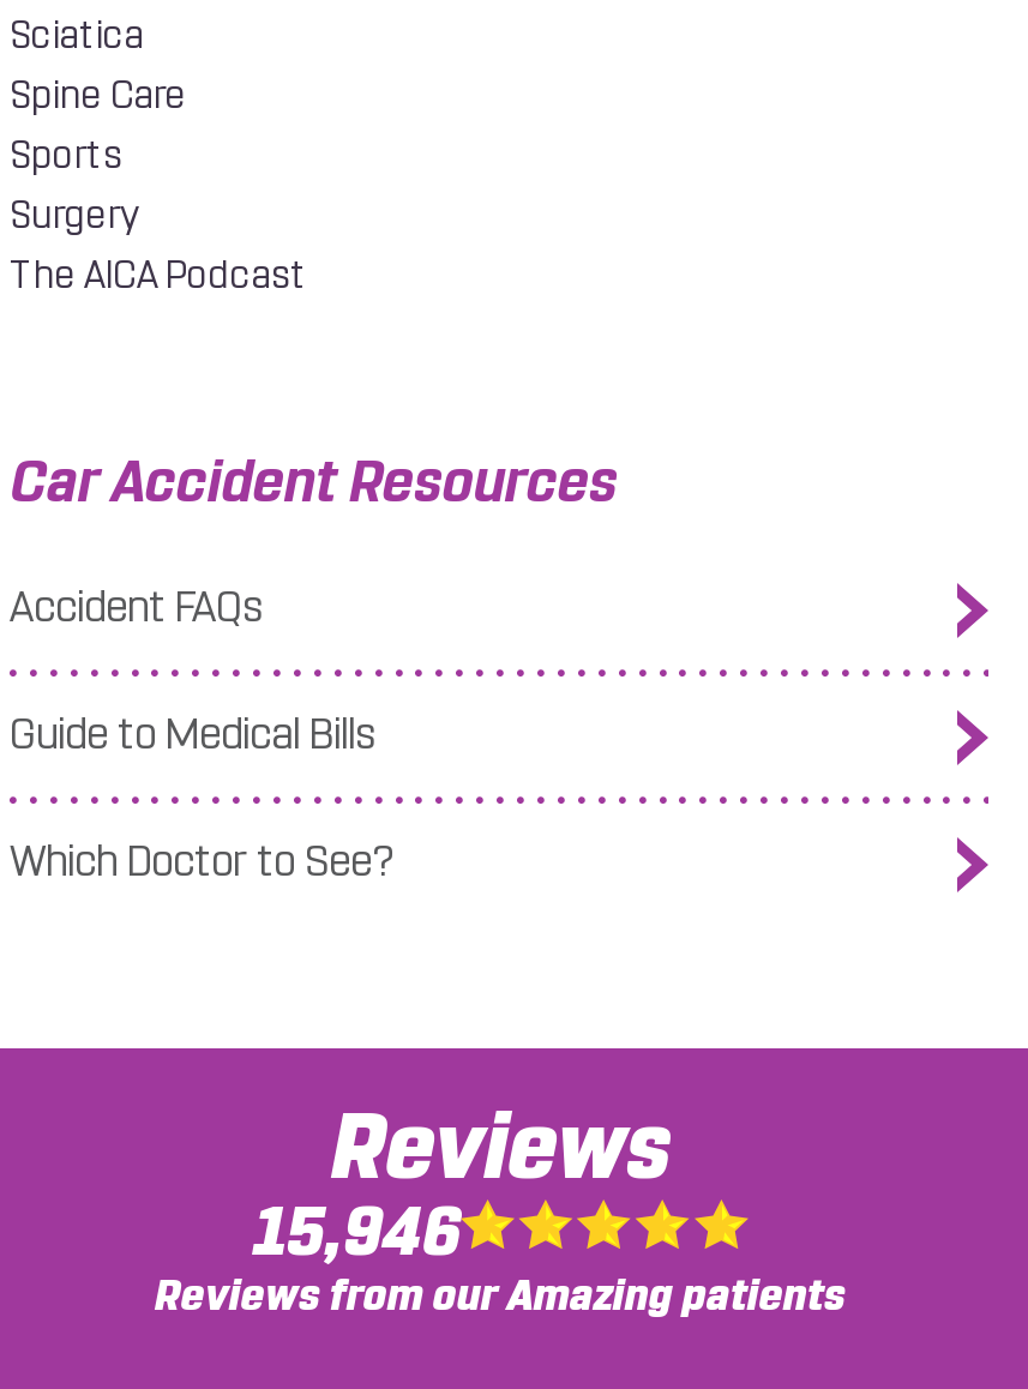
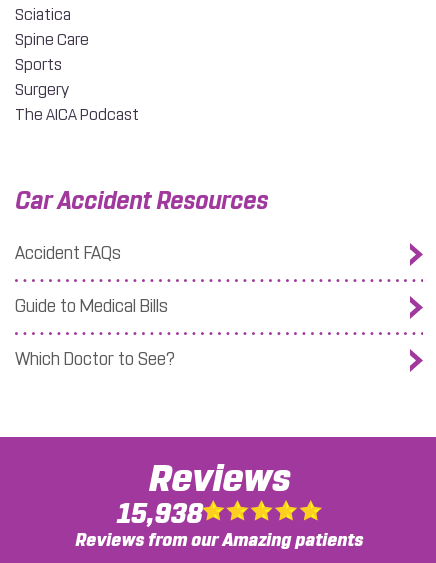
[251,1192,459,1271] 15,946 -> [116,497,202,530] 15,938

